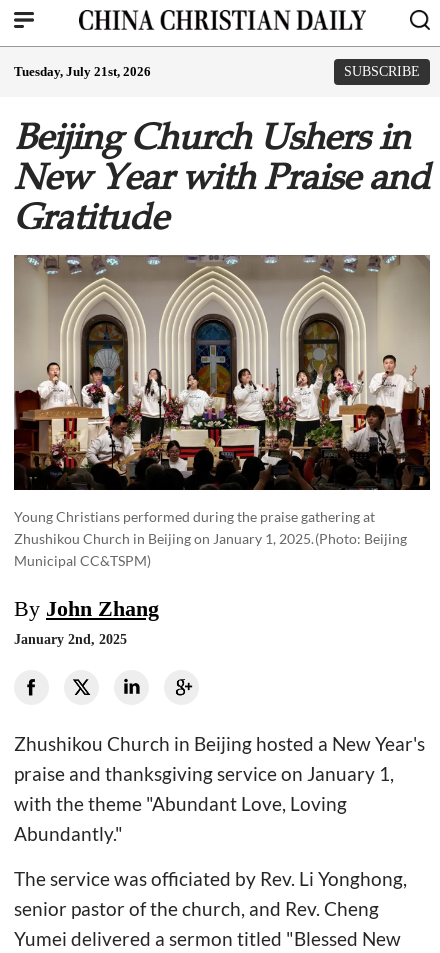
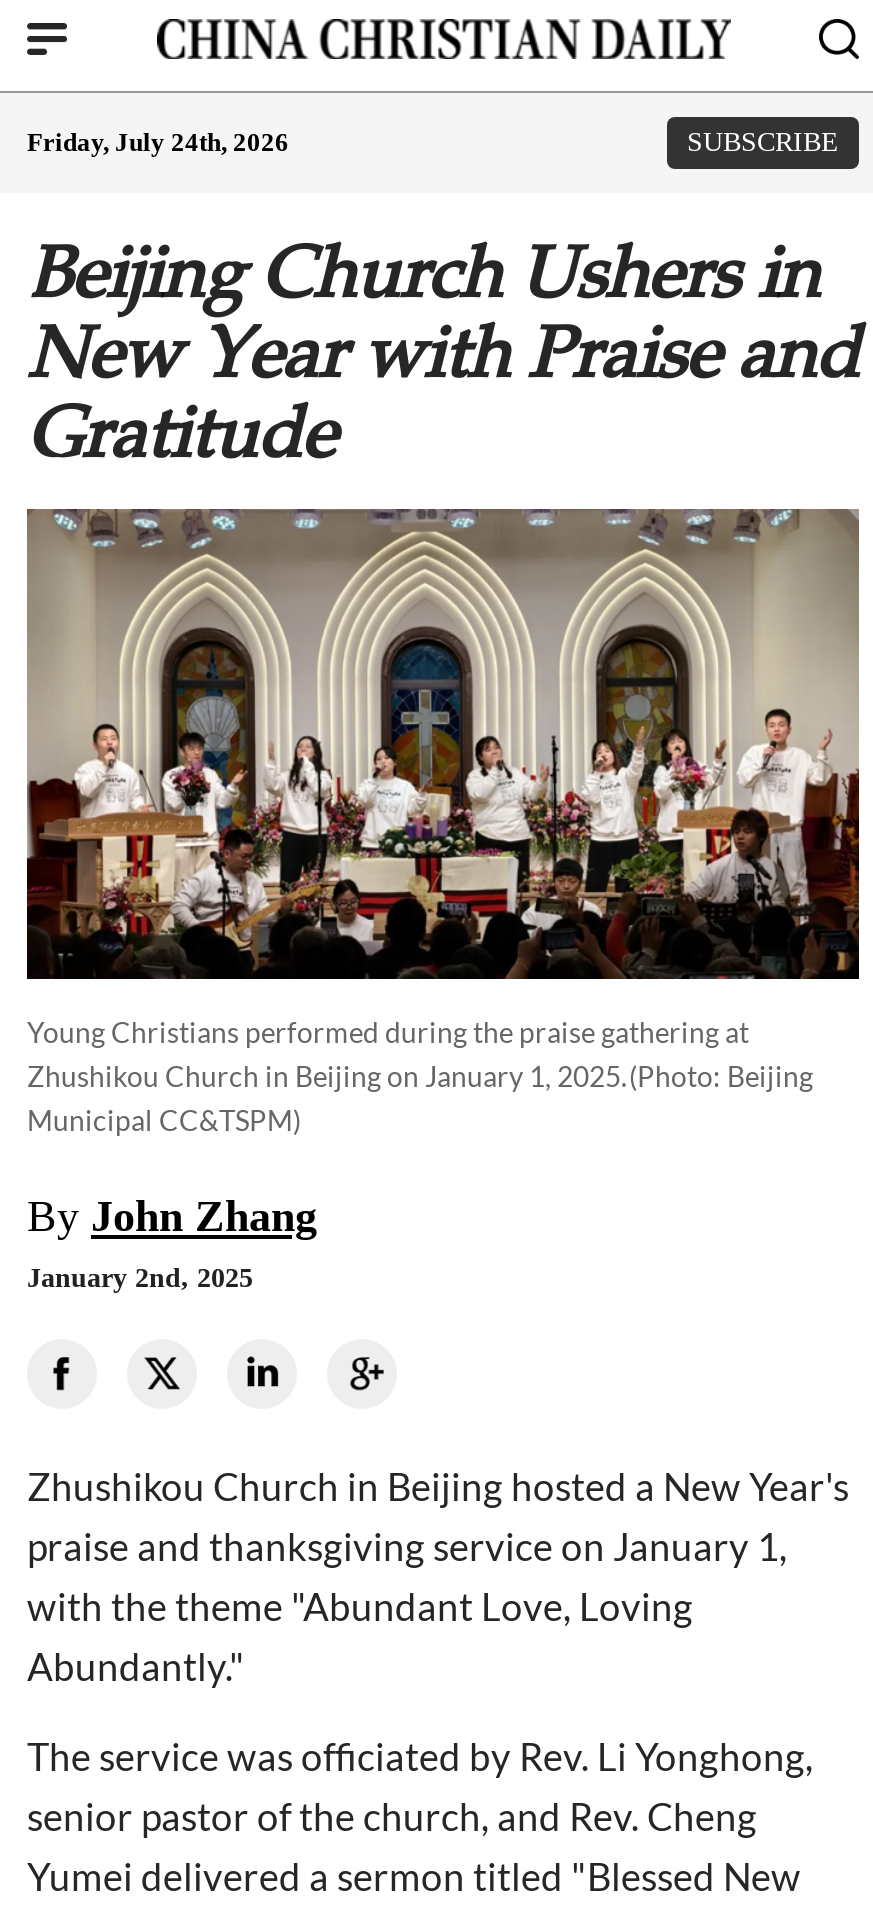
[14,64,151,79] Tuesday, July 21st, 2026 -> [27,127,289,157] Friday, July 24th, 2026

